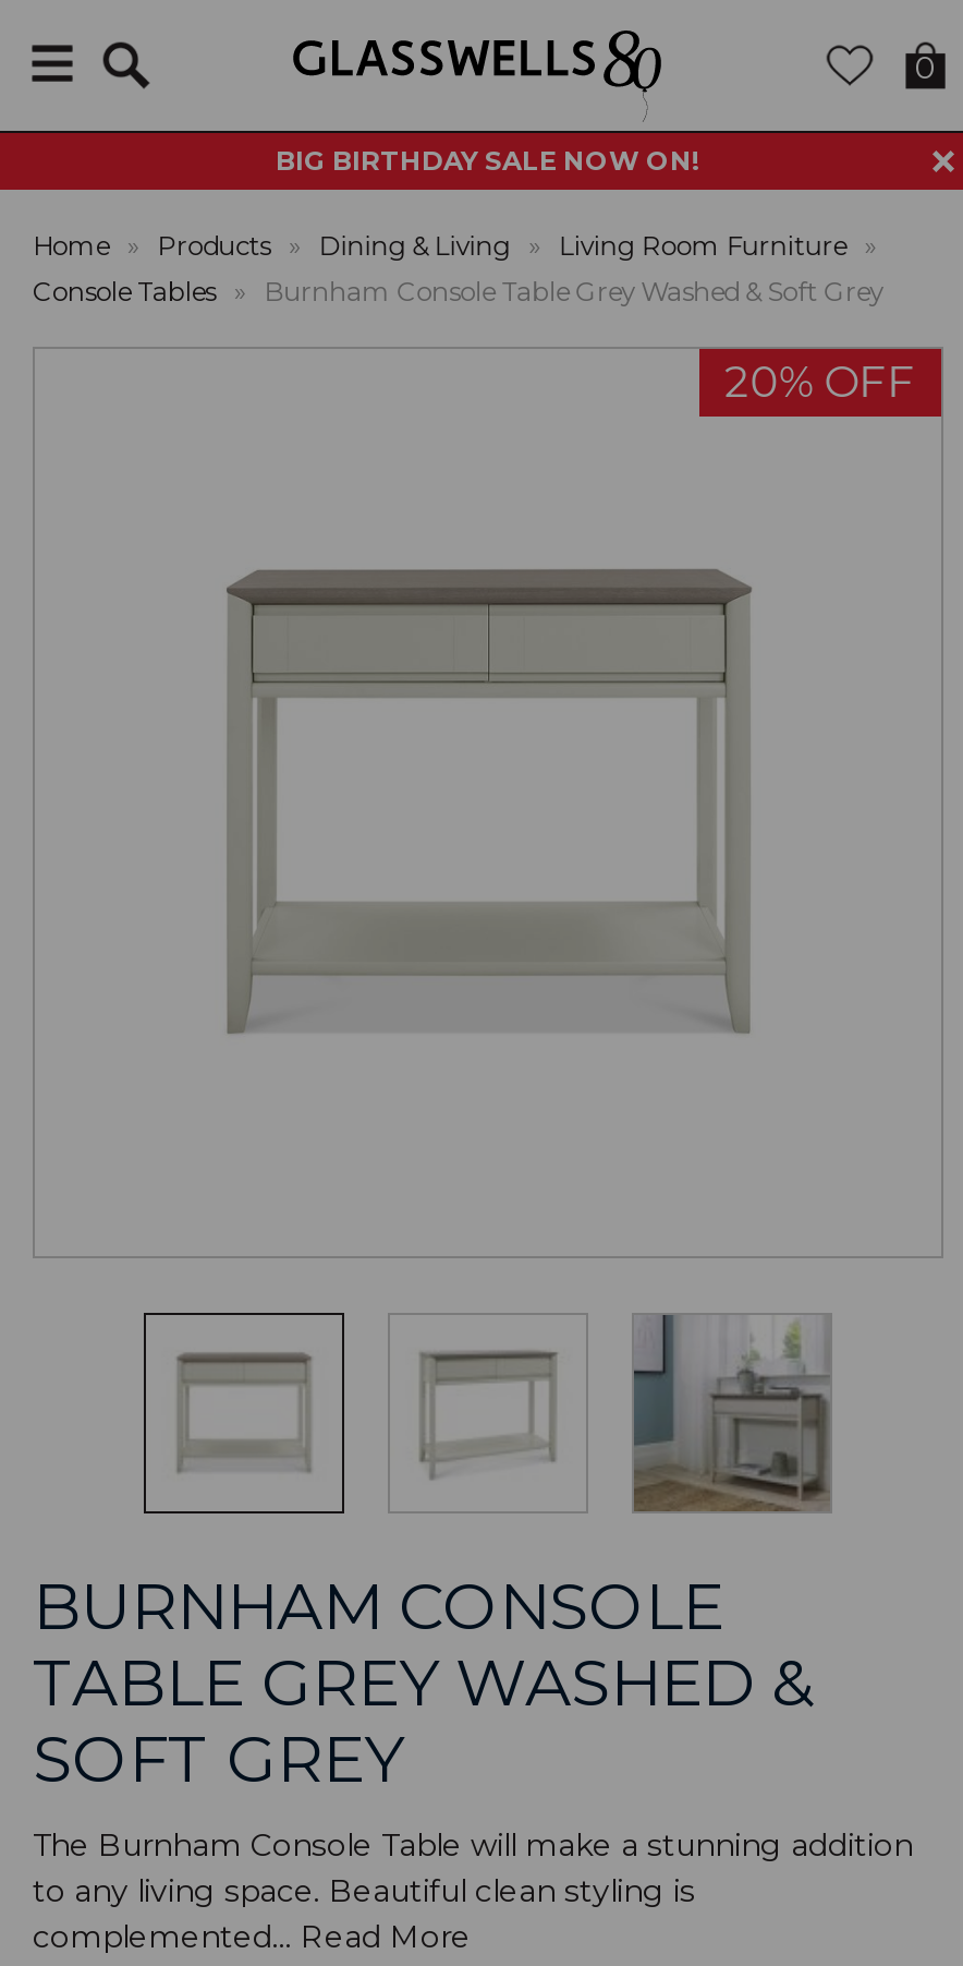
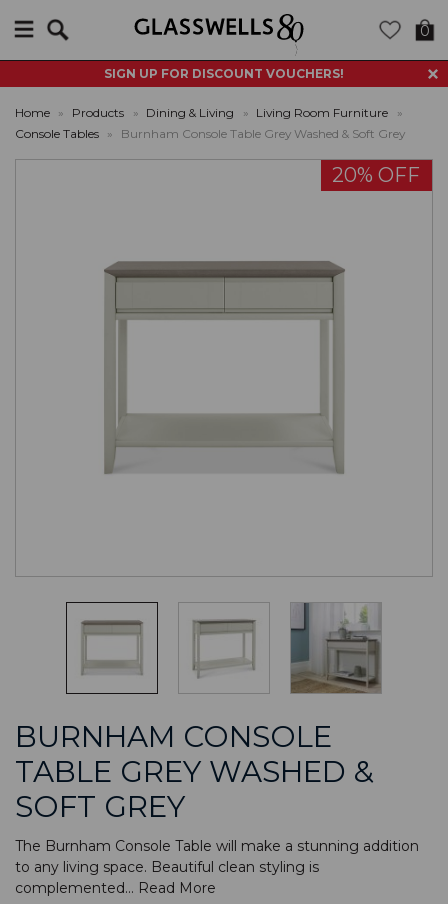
[276,144,700,177] BIG BIRTHDAY SALE NOW ON! -> [104,66,344,81] SIGN UP FOR DISCOUNT VOUCHERS!

